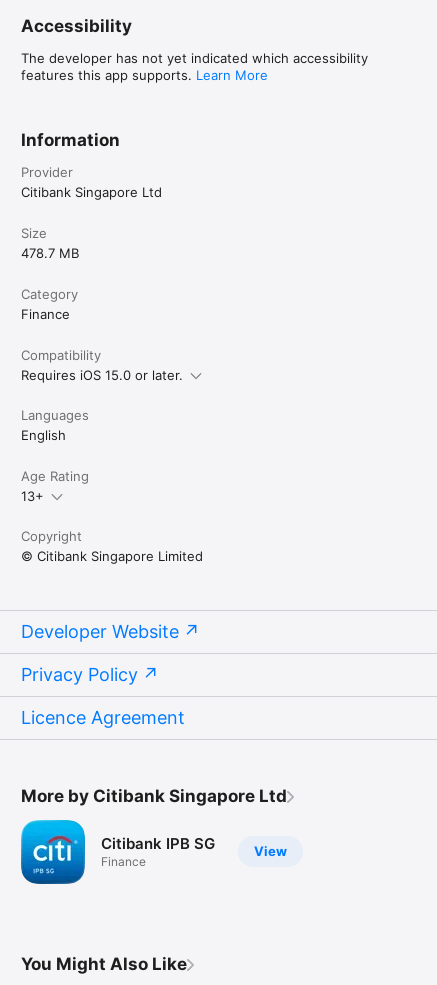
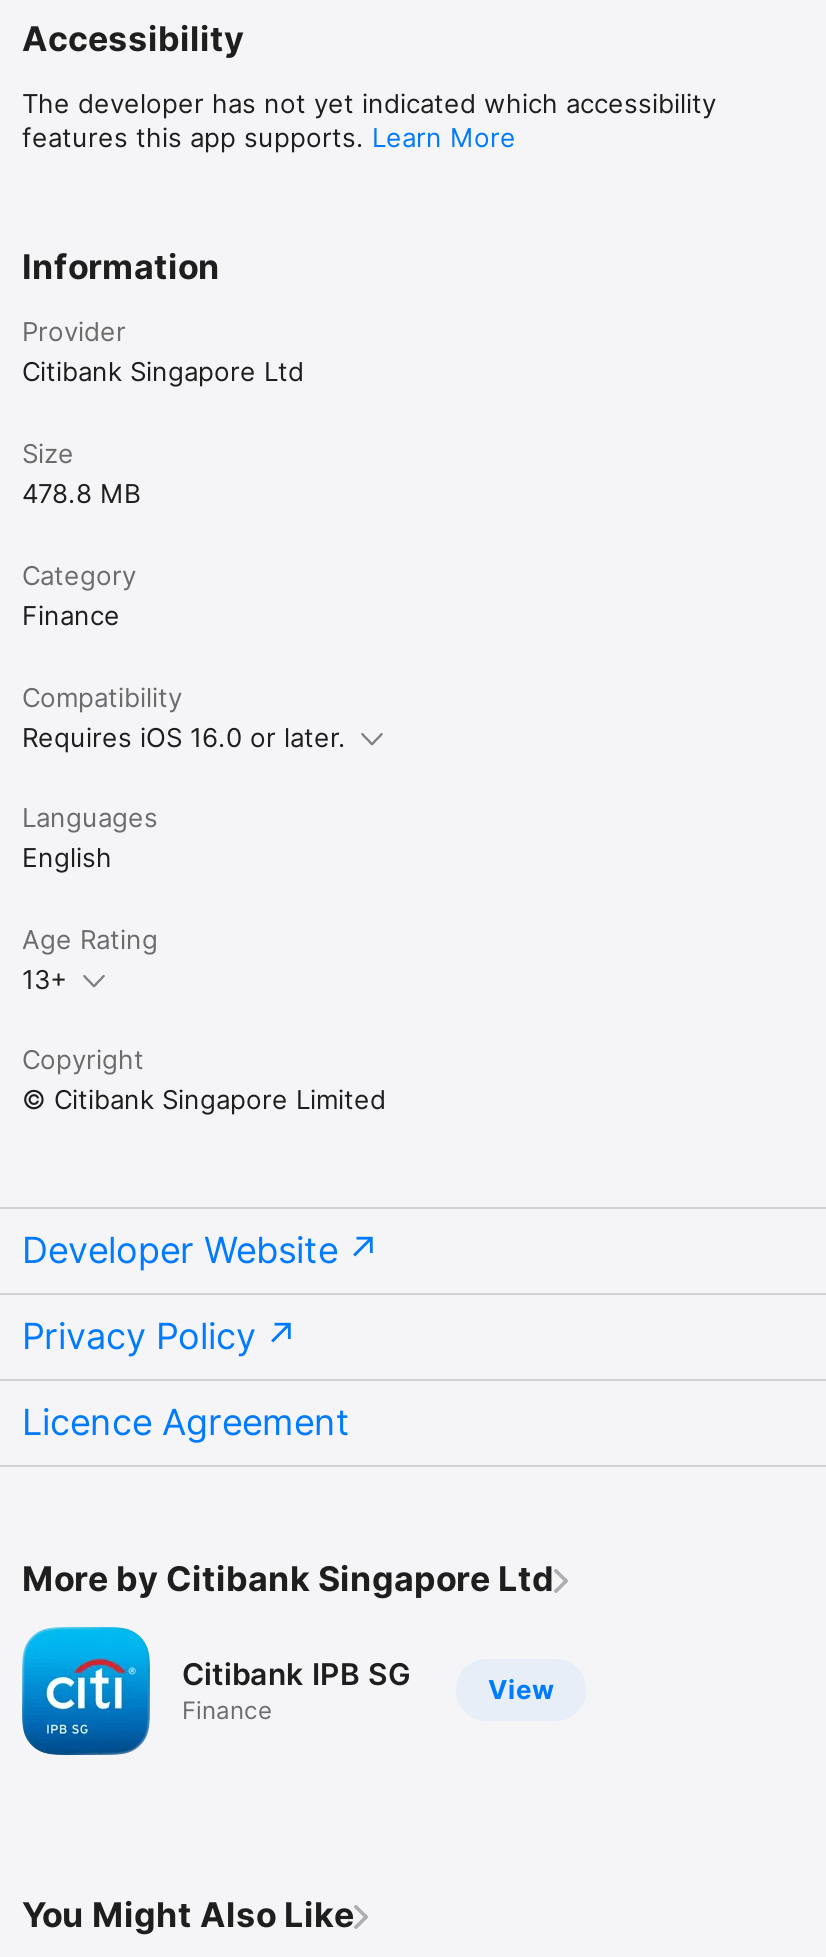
[21,245,79,261] 478.7 MB -> [22,477,140,509] 478.8 MB
[21,367,183,383] Requires iOS 15.0 or later. -> [22,721,346,753] Requires iOS 16.0 or later.

